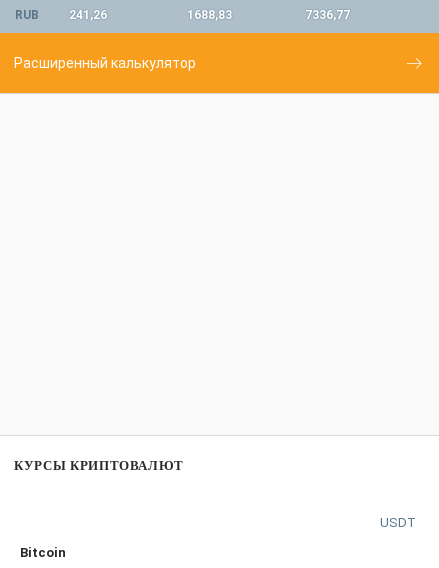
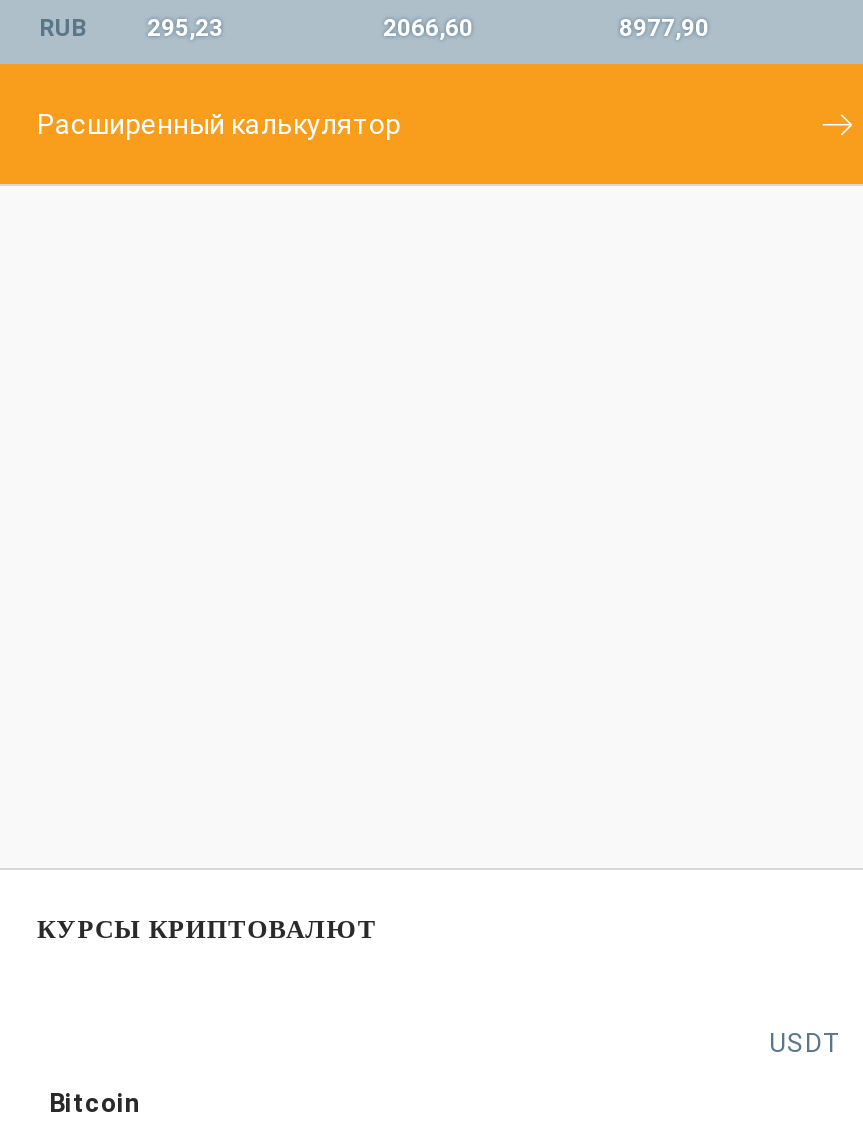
[69,8,107,22] 241,26 -> [147,14,223,42] 295,23
[187,8,232,22] 1688,83 -> [383,14,473,42] 2066,60
[305,8,350,22] 7336,77 -> [619,14,709,42] 8977,90

